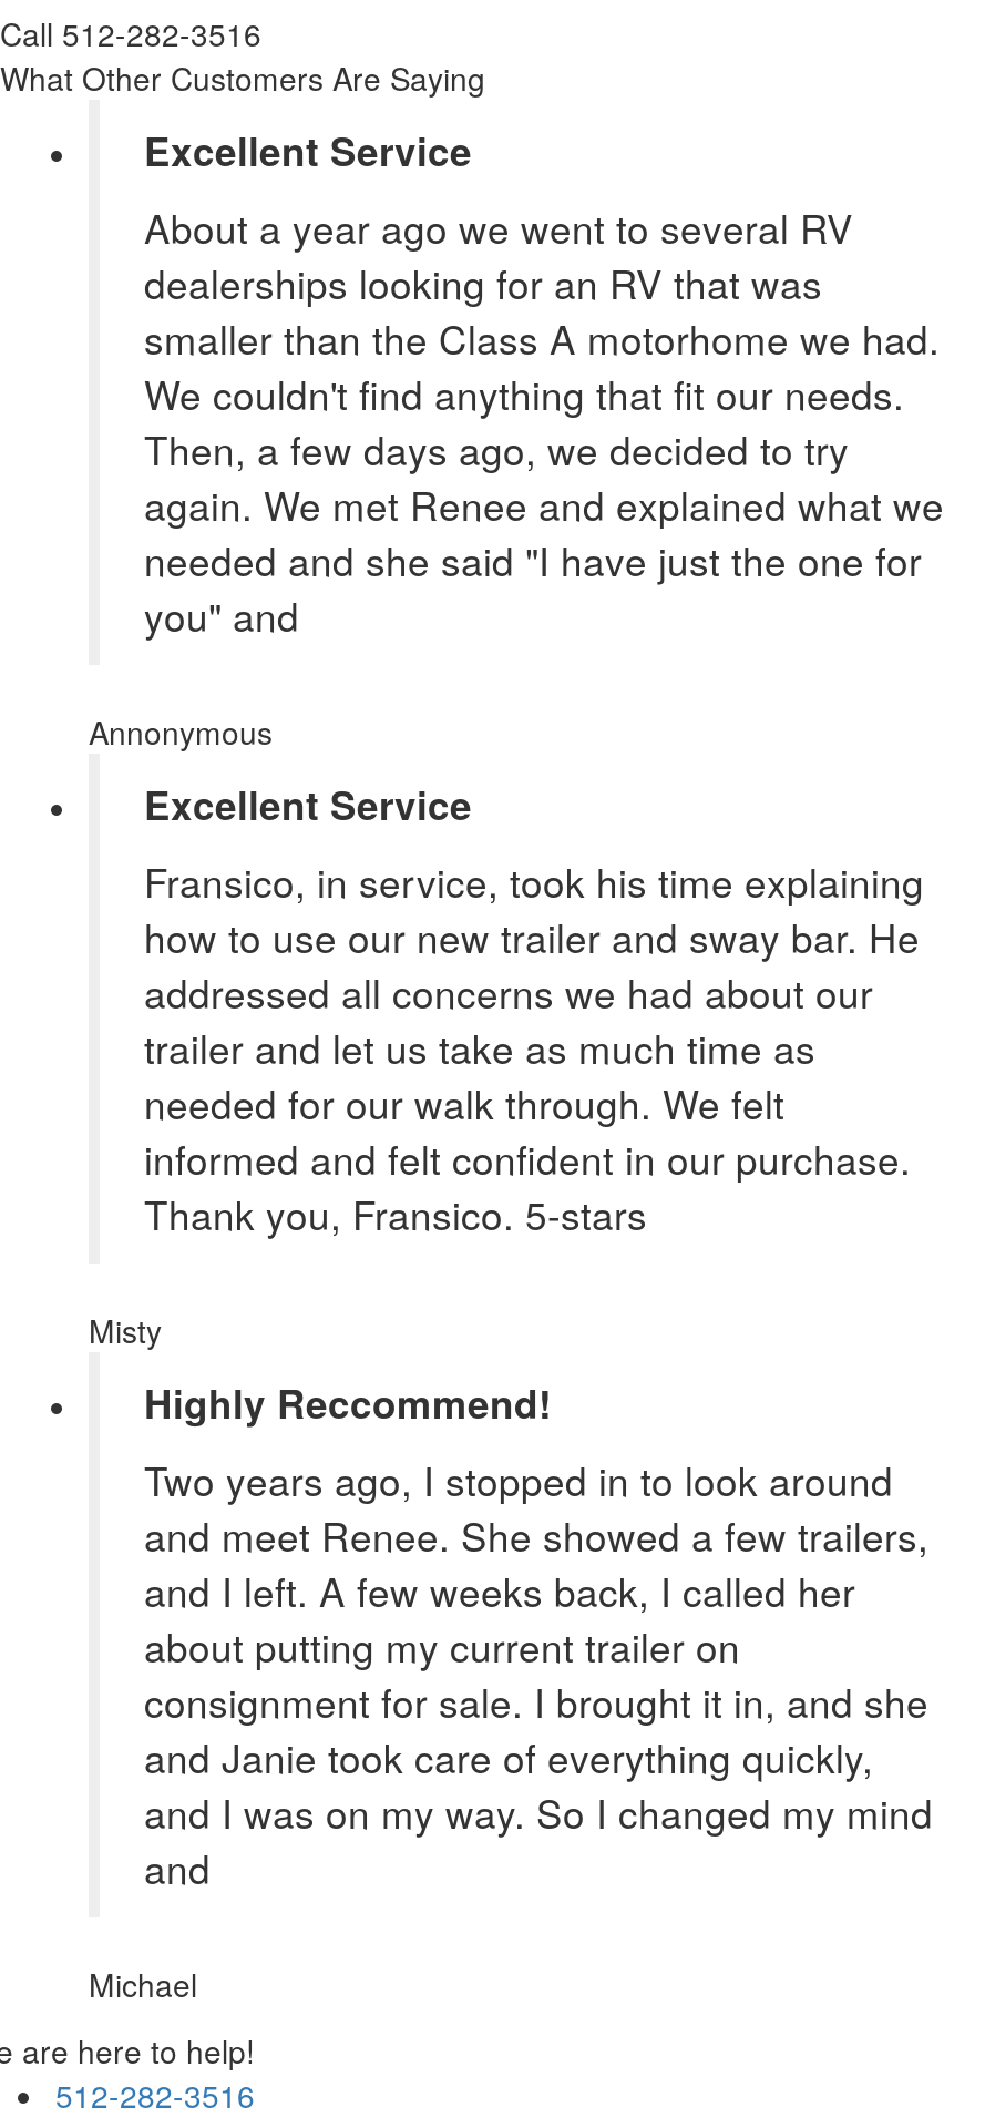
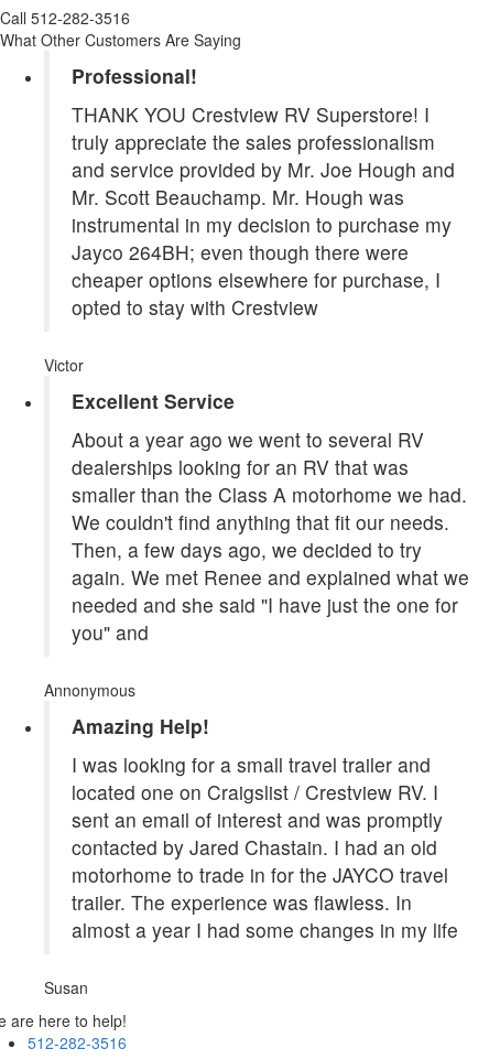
none -> [44,62,455,376] Professional! | THANK YOU Crestview RV Superstore! I | truly appreciate the sales professionalism | and service provided by Mr. Joe Hough and | Mr. Scott Beauchamp. Mr. Hough was | instrumental in my decision to purchase my | Jayco 264BH; even though there were | cheaper options elsewhere for purchase, I | opted to stay with Crestview | Victor
moved [89,123,944,754] -> [44,387,469,701]: Excellent Service | About a year ago we went to several RV | dealerships looking for an RV that was | ... | you" and | Annonymous
[89,776,933,2007] Excellent Service | Fransico, in service, took his time explaining | how to use our new trailer and sway bar. He | addressed all concerns we had about our | trailer and let us take as much time as | needed for our walk through. We felt | informed and felt confident in our purchase. | Thank you, Fransico. 5-stars | Misty | Highly Reccommend! | Two years ago, I stopped in to look around | and meet Renee. She showed a few trailers, | and I left. A few weeks back, I called her | about putting my current trailer on | consignment for sale. I brought it in, and she | and Janie took care of everything quickly, | and I was on my way. So I changed my mind | and | Michael -> [44,712,458,999] Amazing Help! | I was looking for a small travel trailer and | located one on Craigslist / Crestview RV. I | sent an email of interest and was promptly | contacted by Jared Chastain. I had an old | motorhome to trade in for the JAYCO travel | trailer. The experience was flawless. In | almost a year I had some changes in my life | Susan

